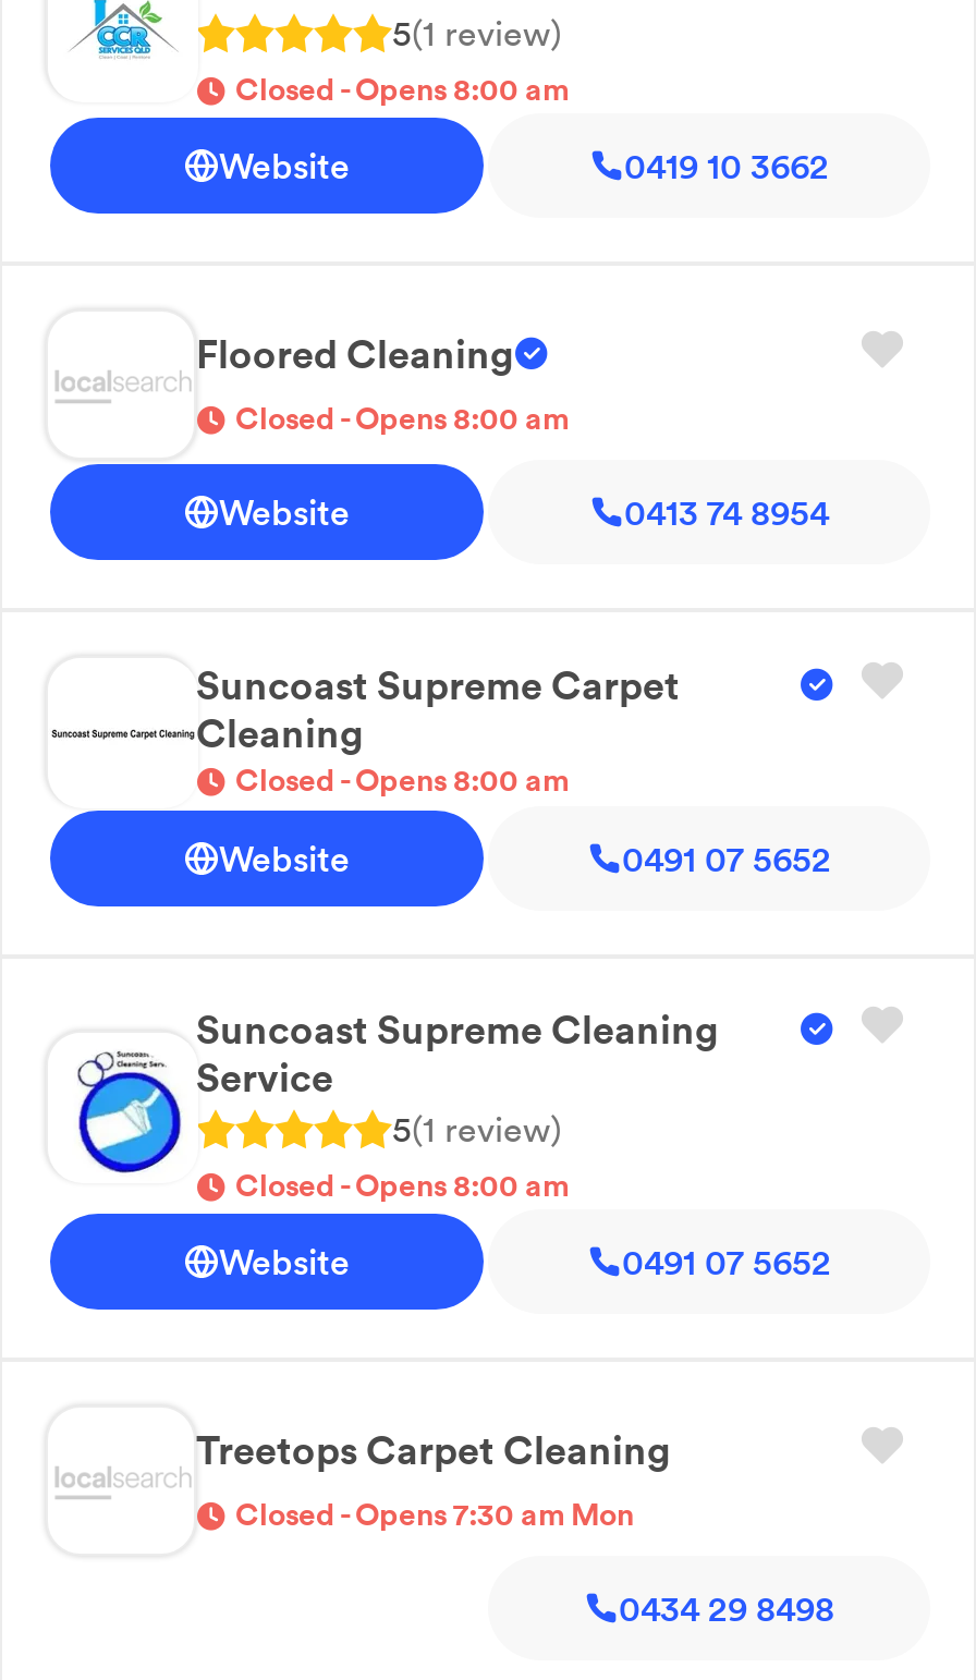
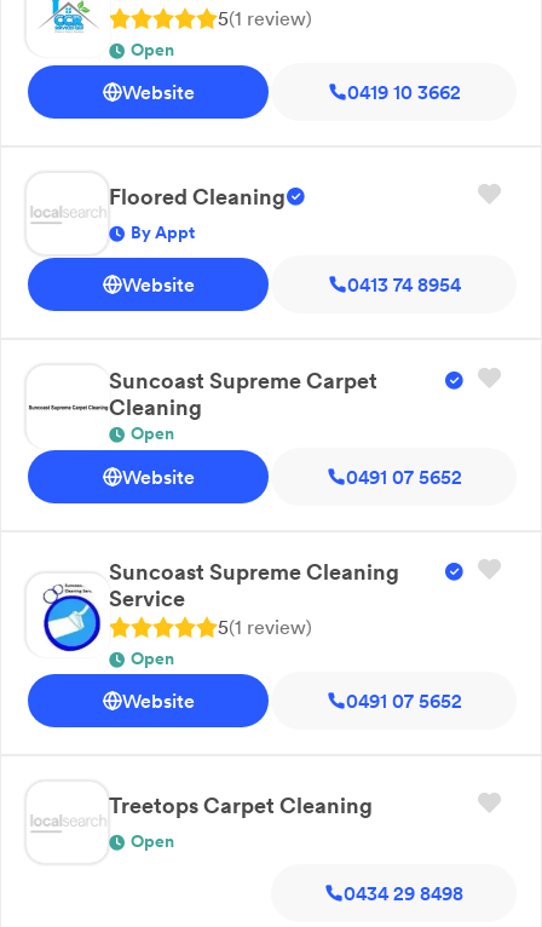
[235,70,569,109] Closed - Opens 8:00 am -> [131,39,174,61] Open
[235,399,569,438] Closed - Opens 8:00 am -> [131,221,195,243] By Appt
[235,760,569,800] Closed - Opens 8:00 am -> [131,422,174,444] Open
[235,1166,569,1205] Closed - Opens 8:00 am -> [131,647,174,669] Open
[235,1495,634,1534] Closed - Opens 7:30 am Mon -> [131,830,174,852] Open

